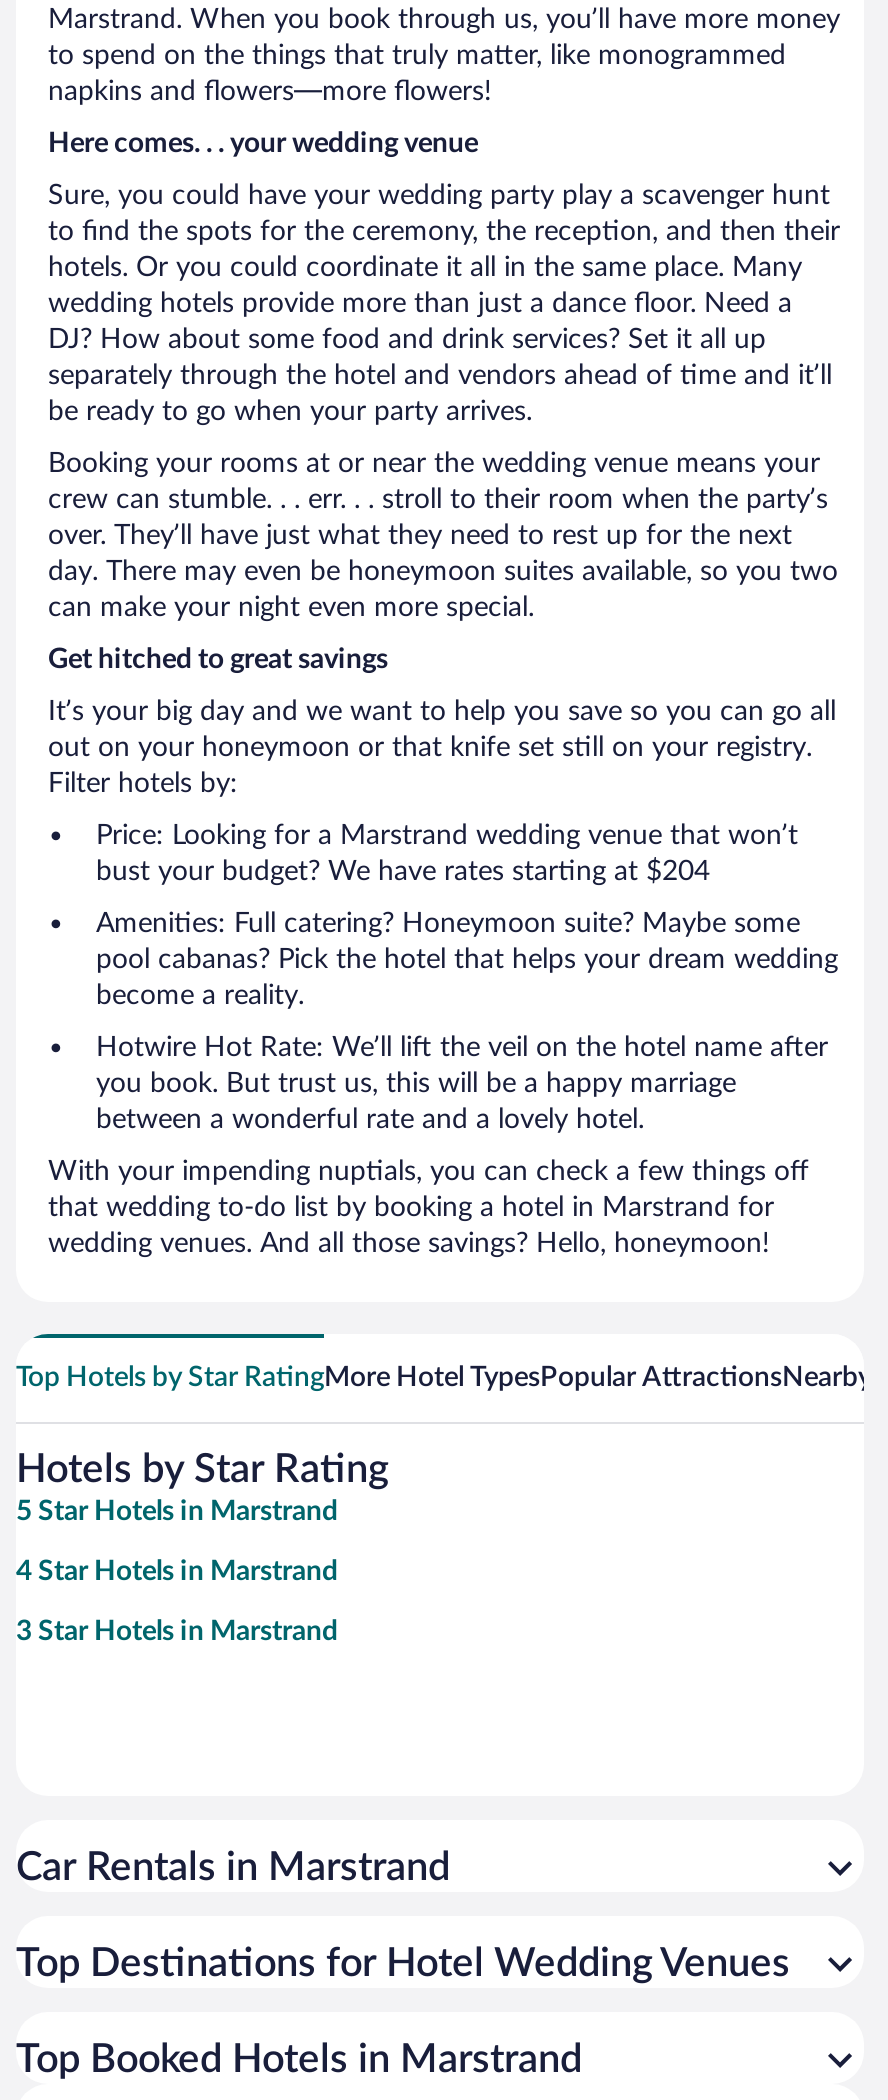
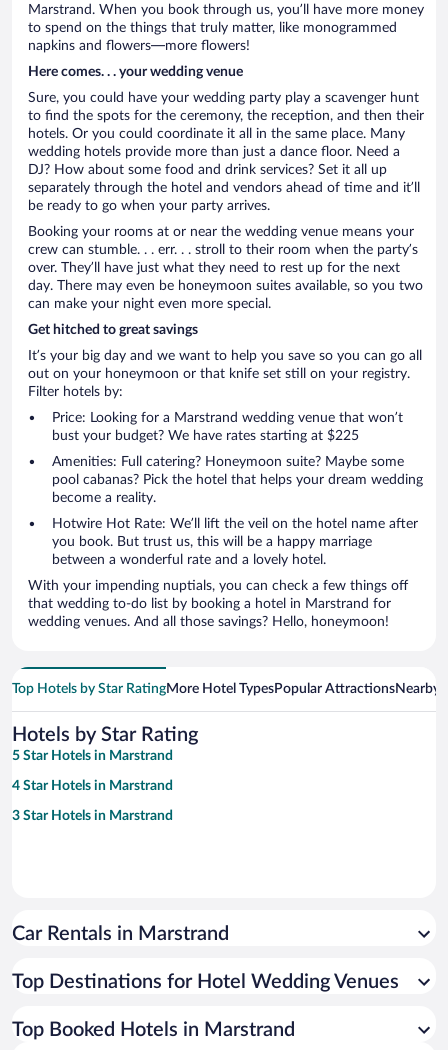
[96,857,710,885] bust your budget? We have rates starting at $204 -> [52,429,359,443] bust your budget? We have rates starting at $225

